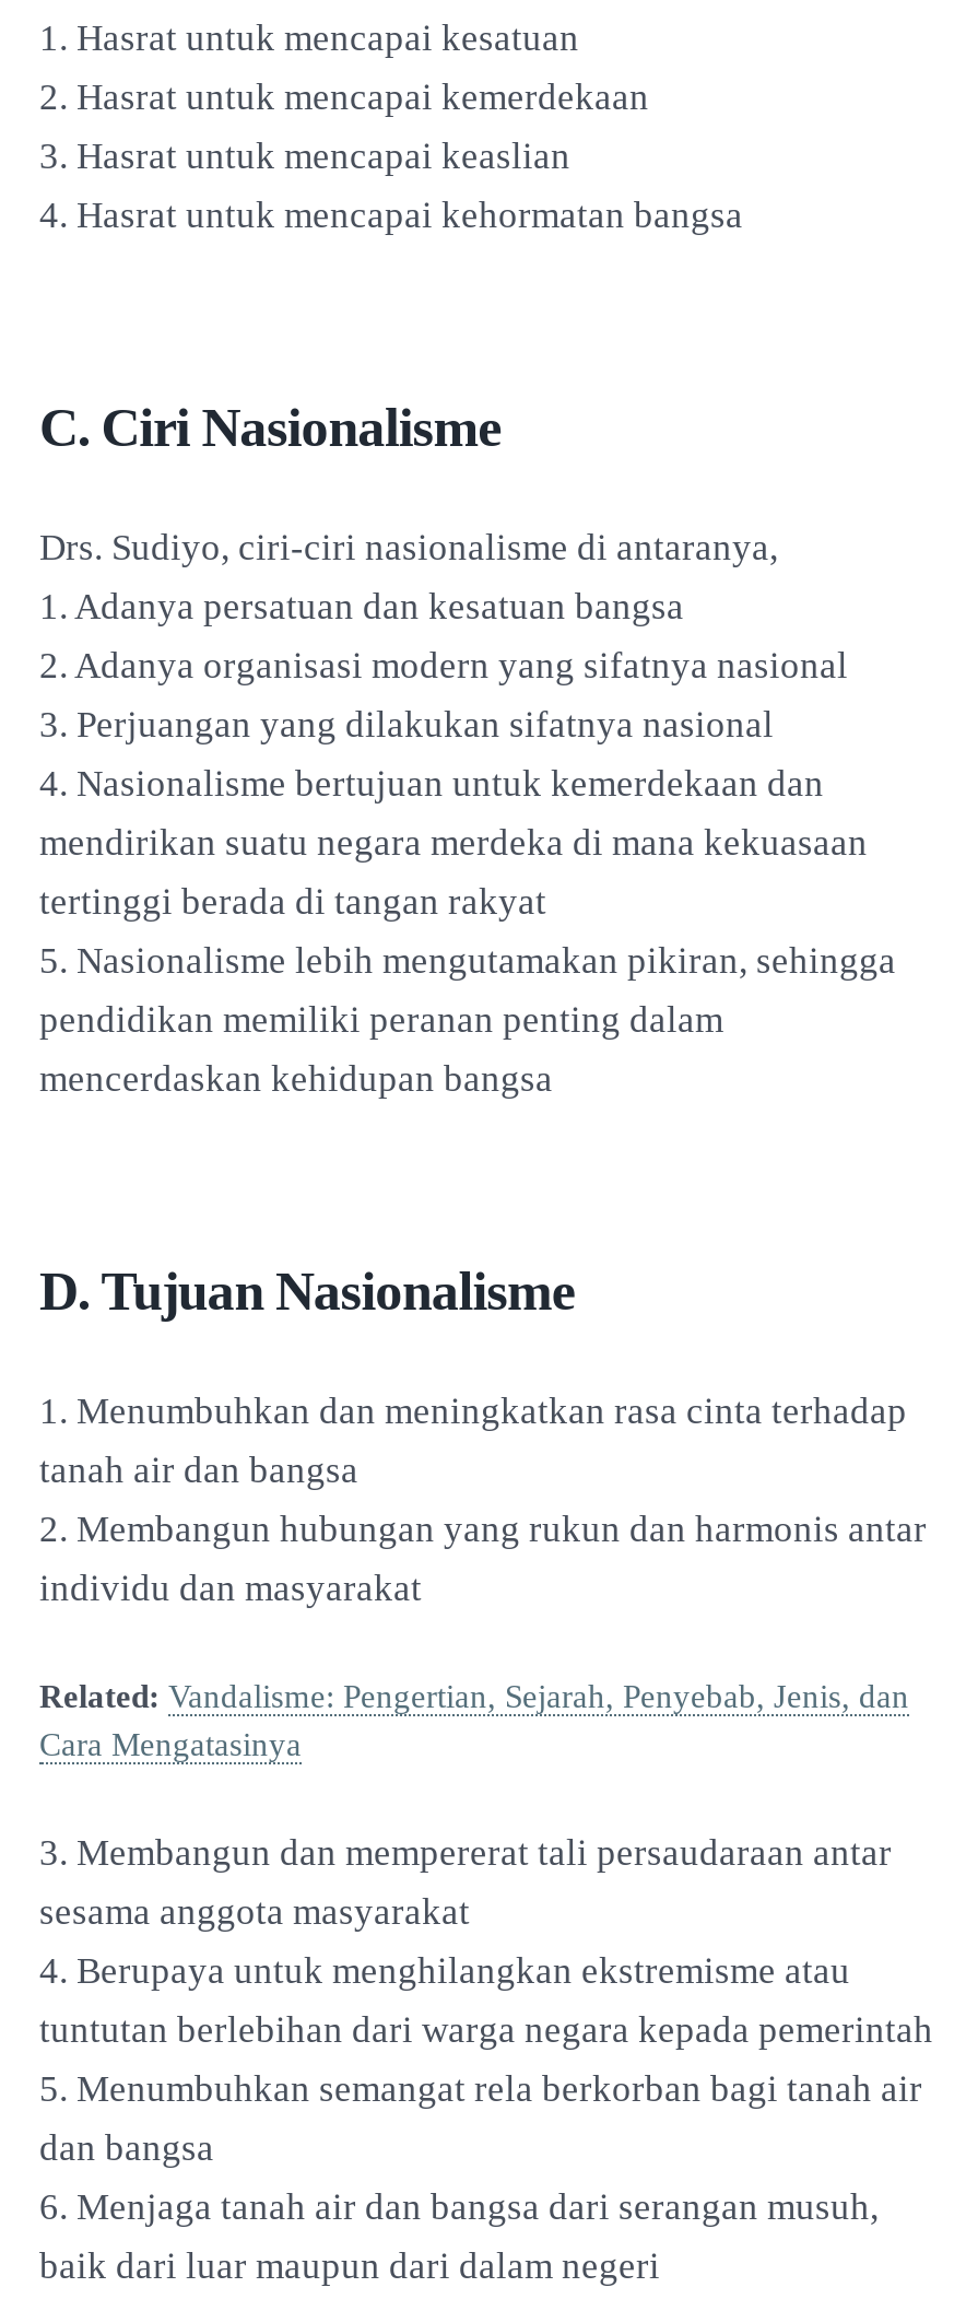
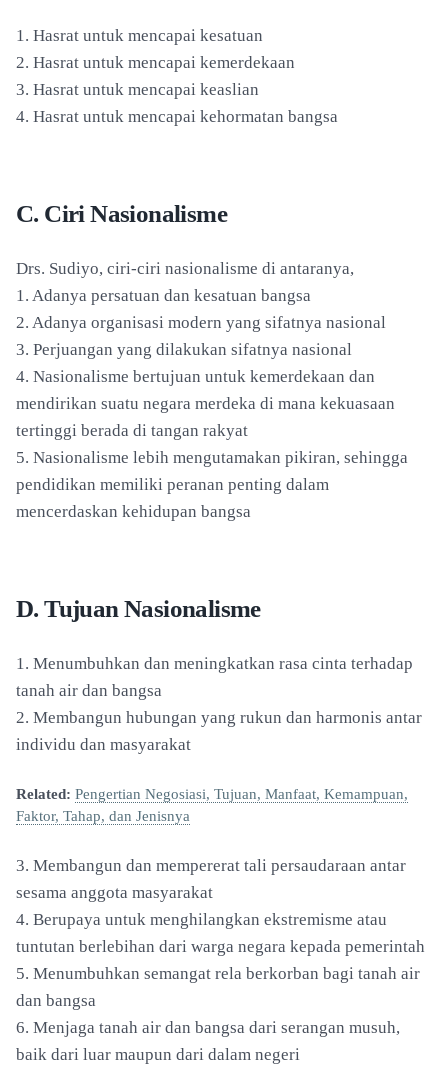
[39,1679,909,1762] Related: Vandalisme: Pengertian, Sejarah, Penyebab, Jenis, dan | Cara Mengatasinya -> [16,786,408,824] Related: Pengertian Negosiasi, Tujuan, Manfaat, Kemampuan, | Faktor, Tahap, dan Jenisnya

